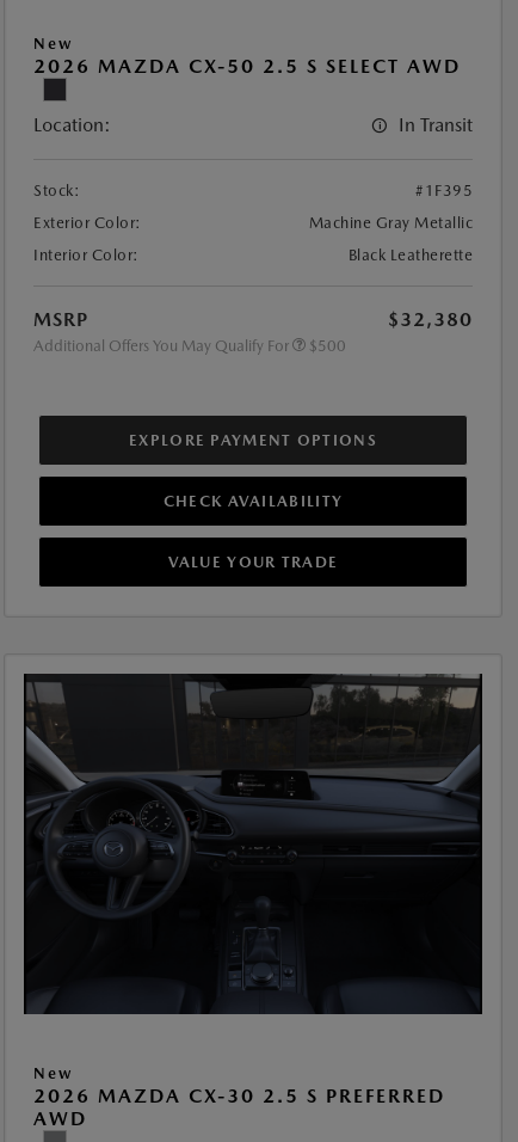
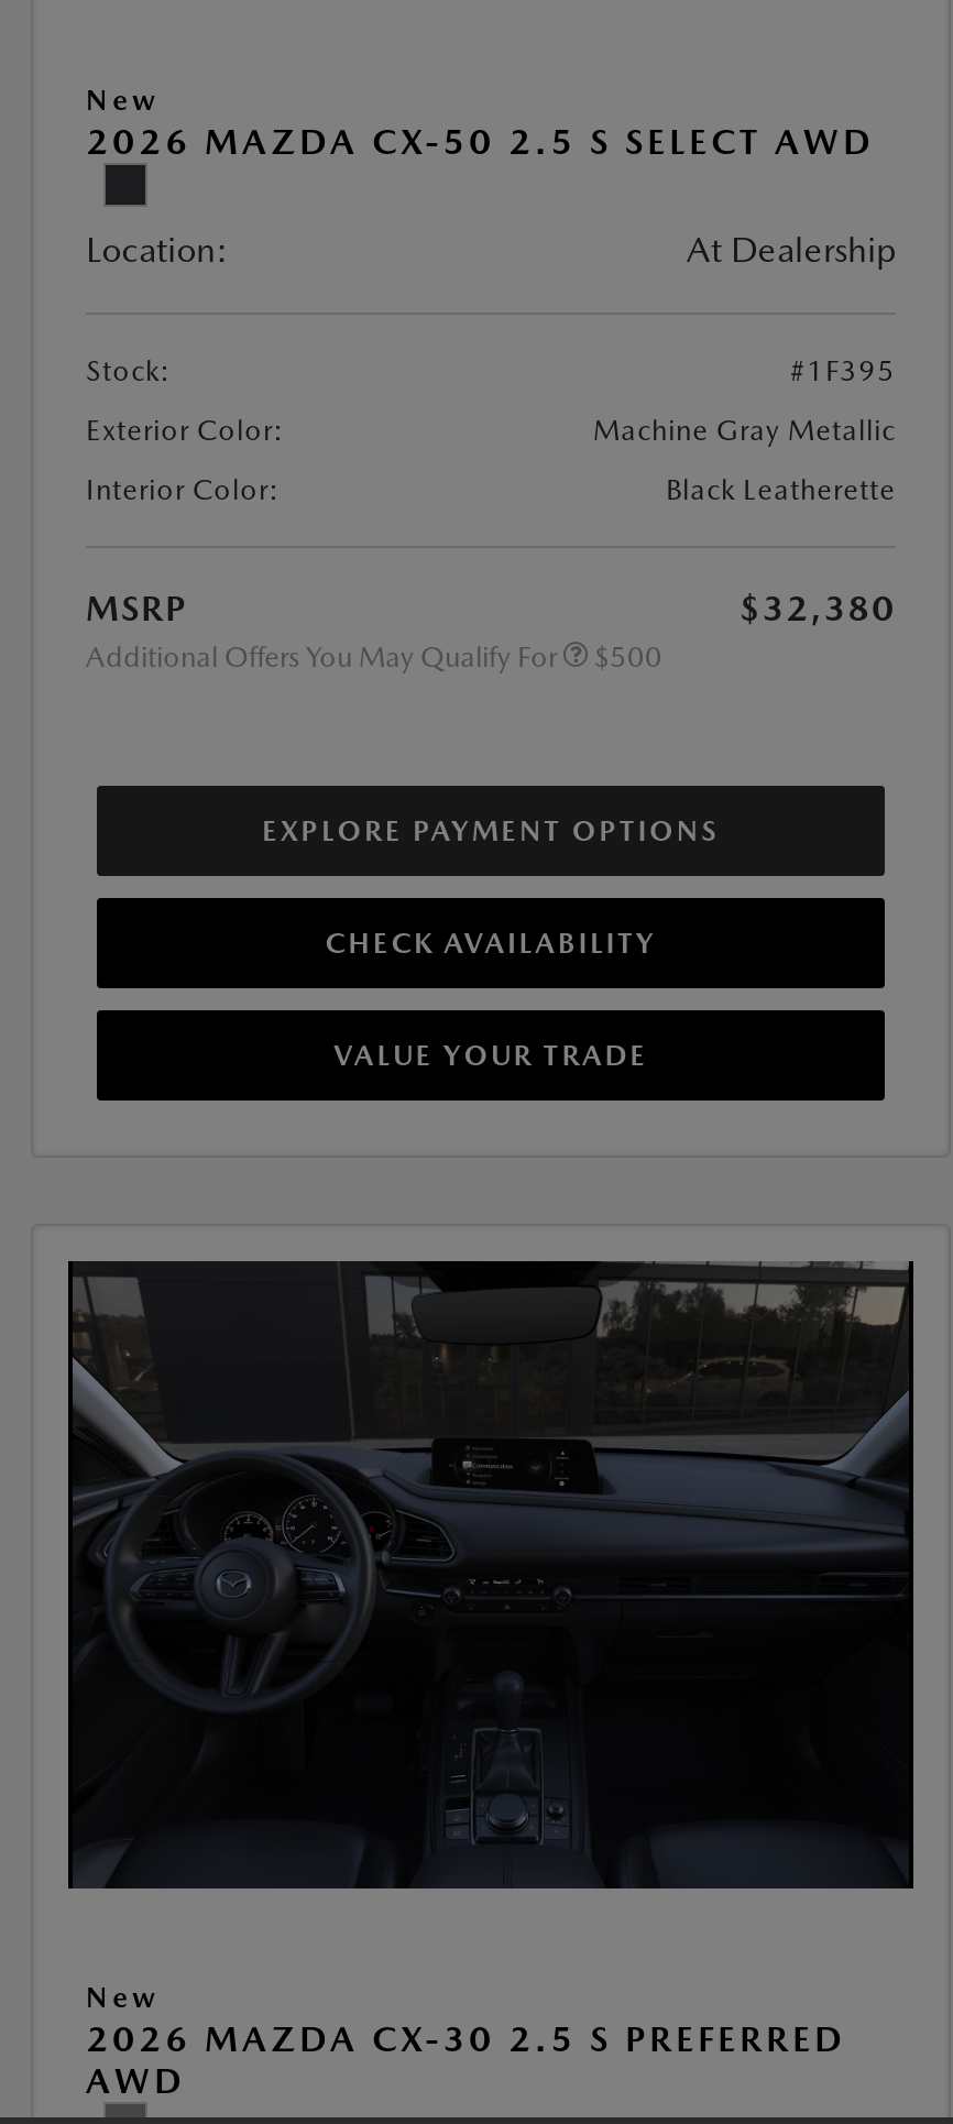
[399,114,473,137] In Transit -> [687,229,896,271] At Dealership

